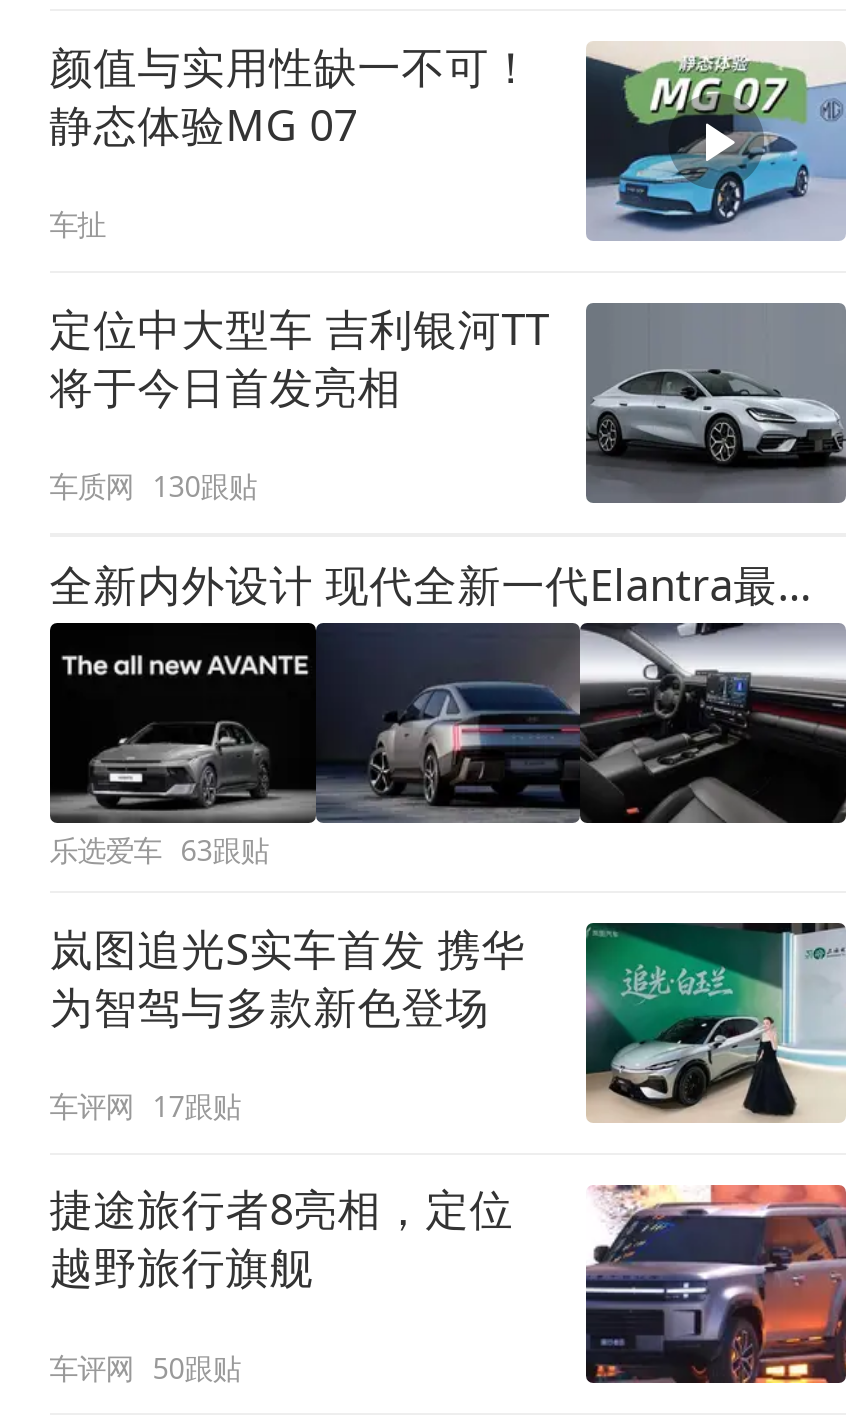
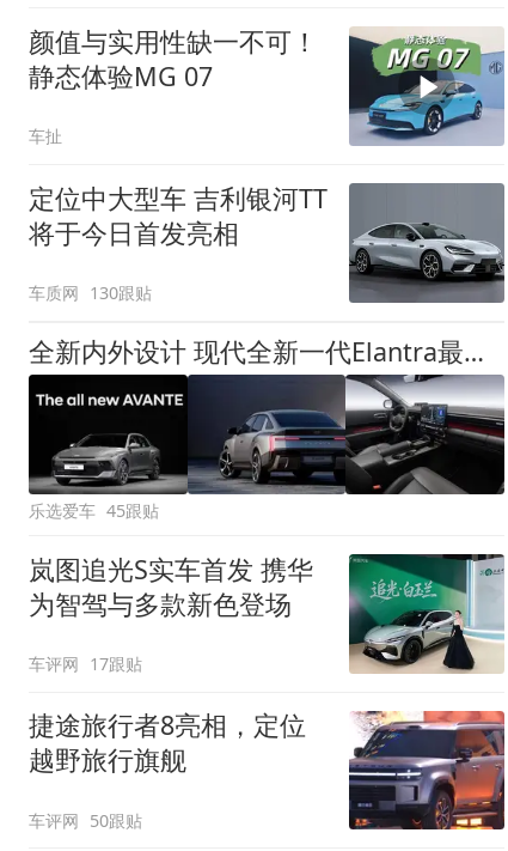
[49,832,269,870] 乐选爱车 63跟贴 -> [28,500,159,522] 乐选爱车 45跟贴

